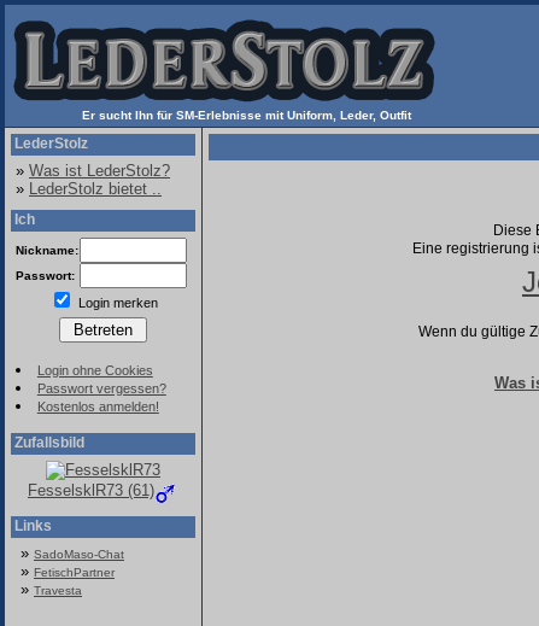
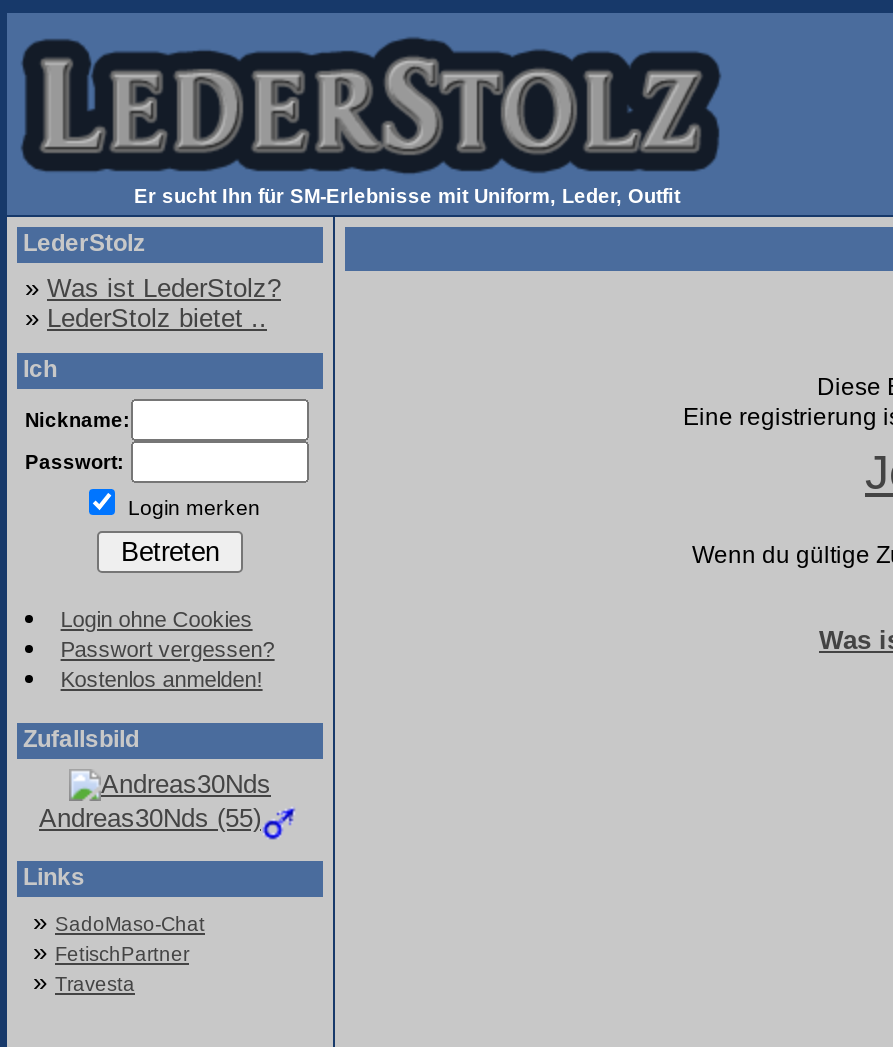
[28,482,154,500] FesselsklR73 (61) -> [39,804,261,834] Andreas30Nds (55)

